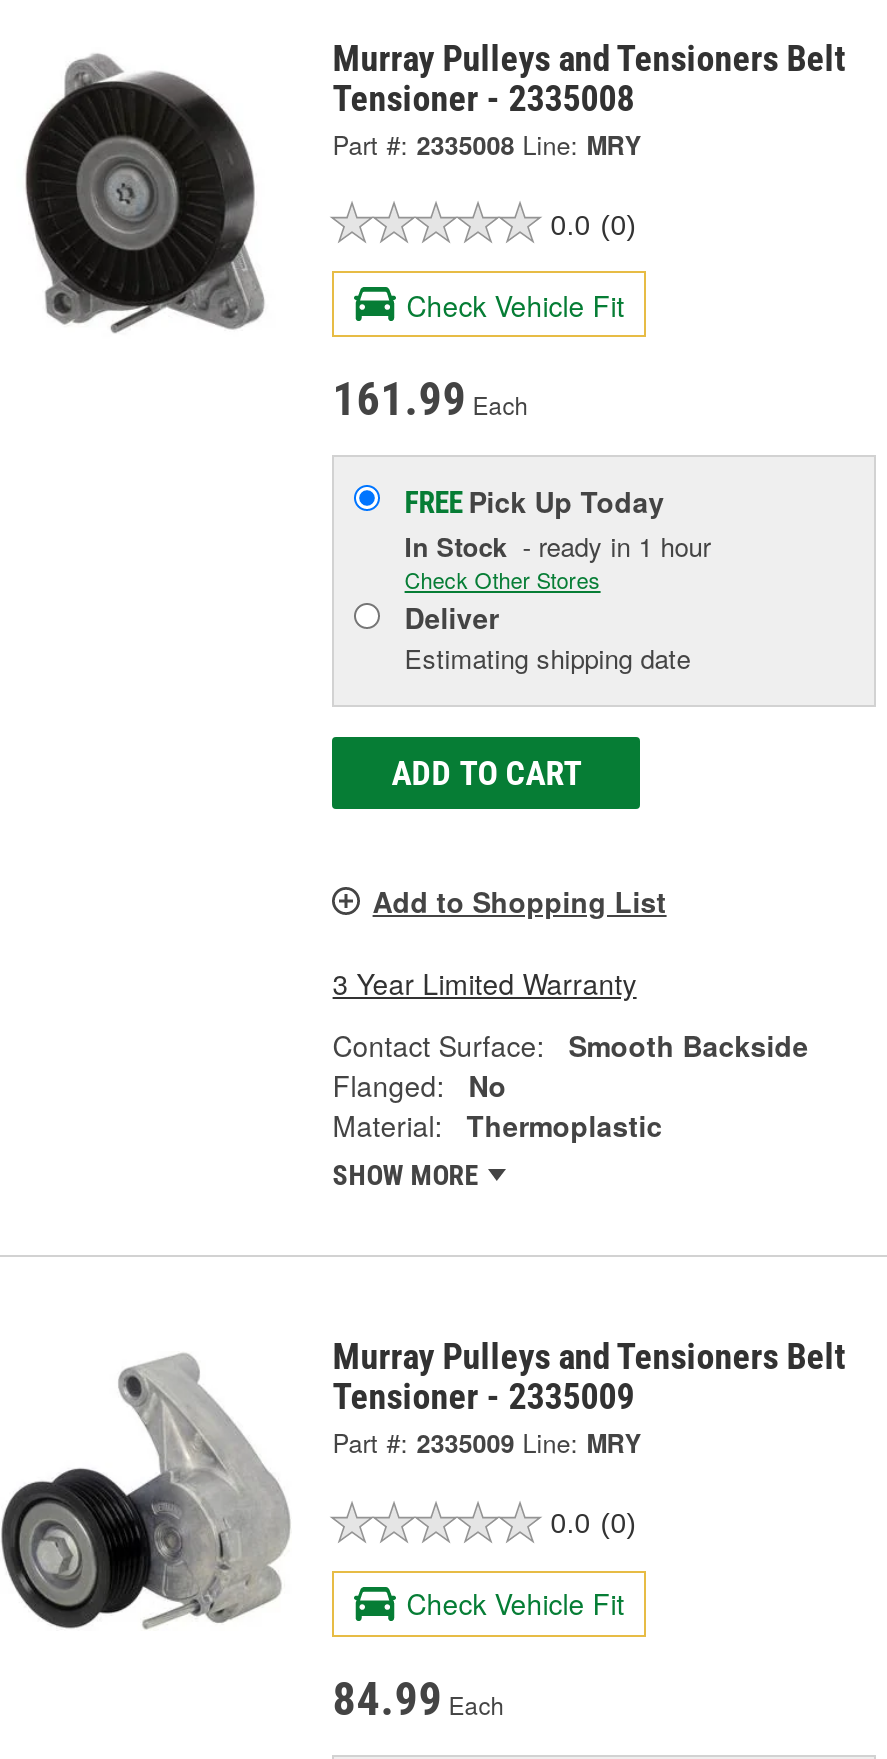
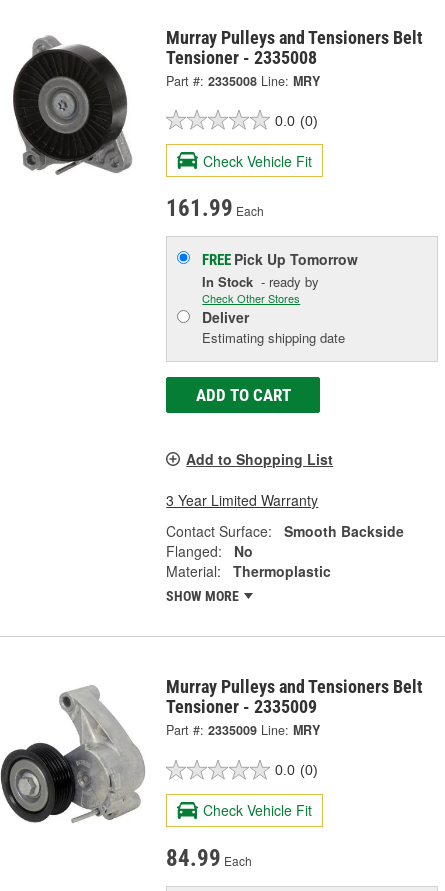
[405,480,711,564] FREE Pick Up Today | In Stock - ready in 1 hour -> [202,249,358,291] FREE Pick Up Tomorrow | In Stock - ready by

